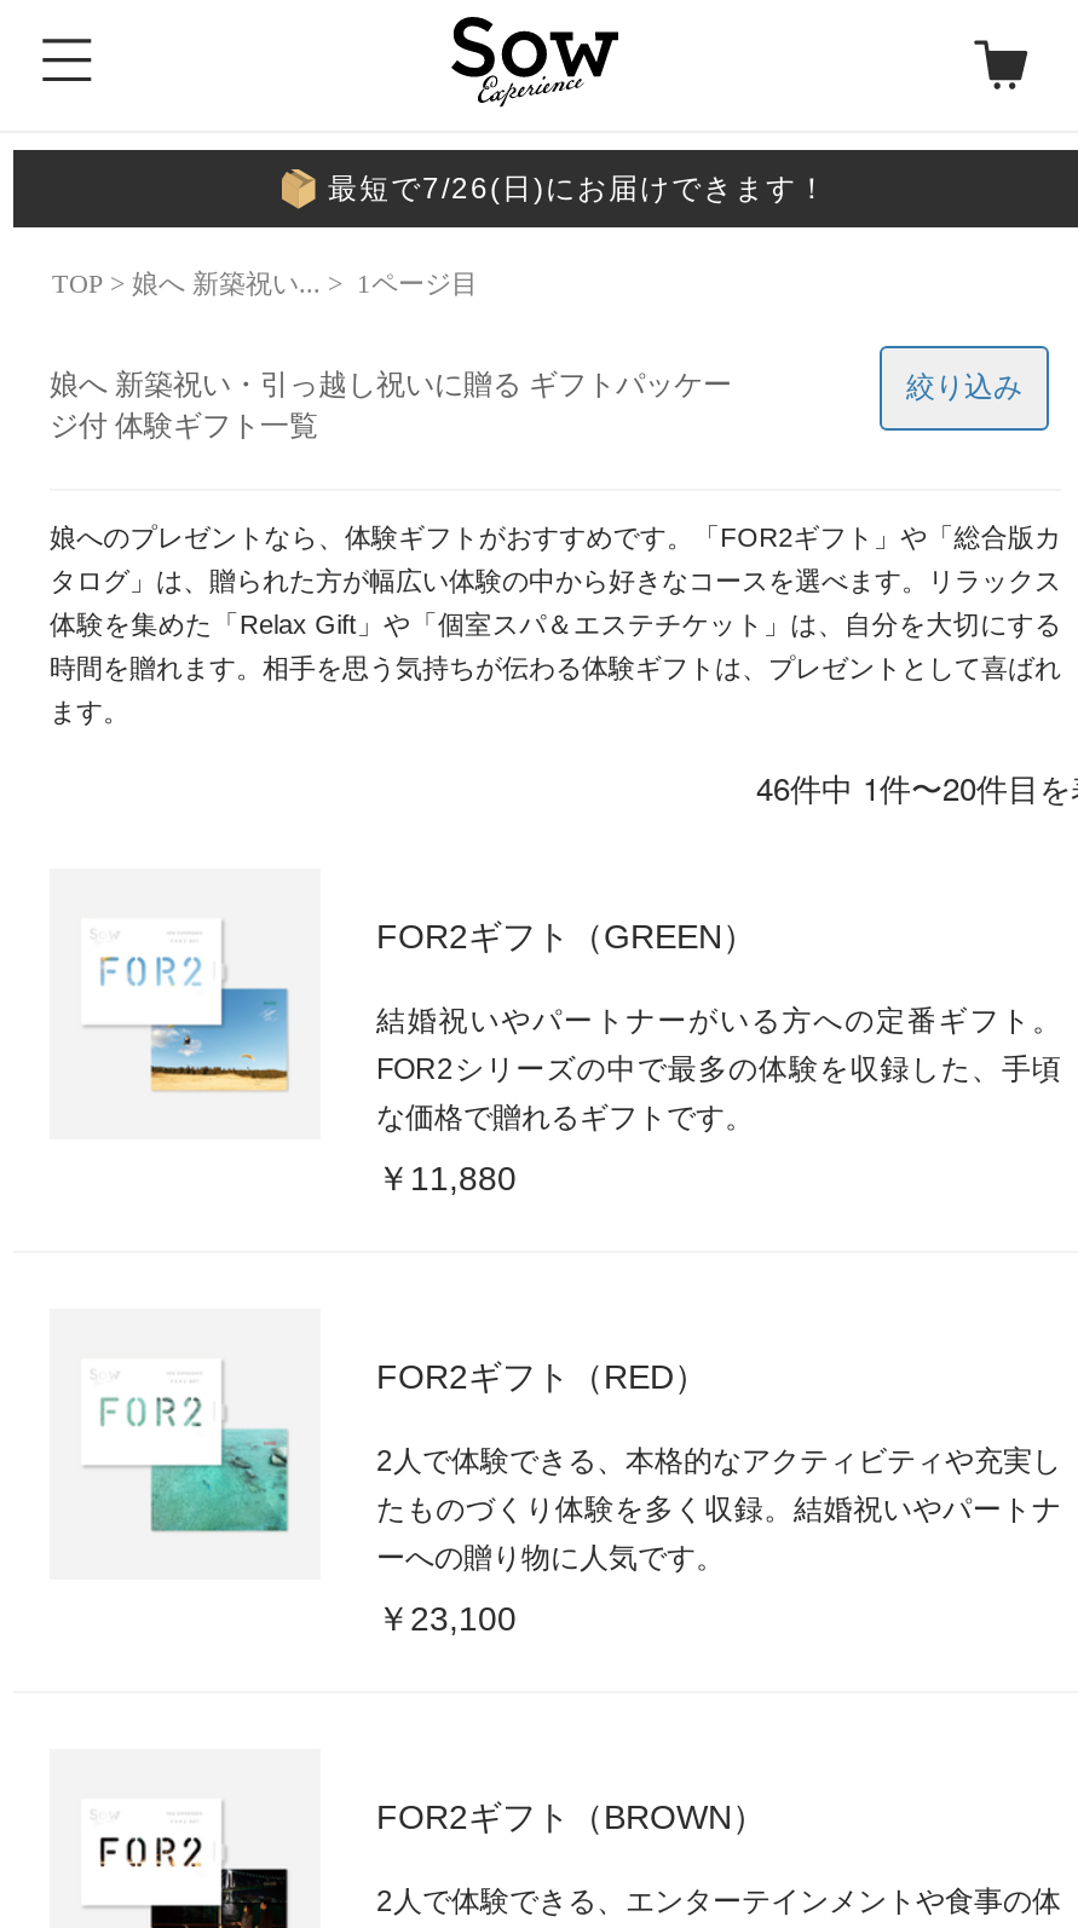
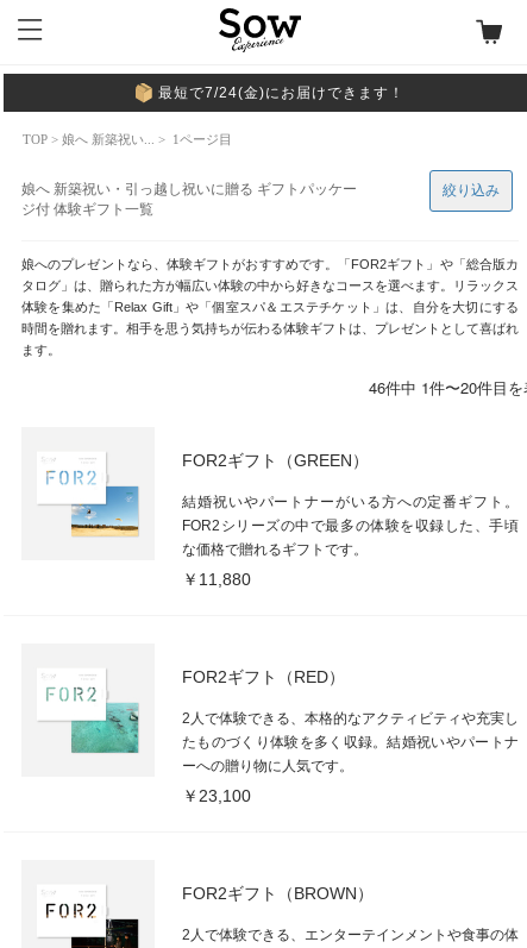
[328,172,829,206] 最短で7/26(日)にお届けできます！ -> [158,84,404,101] 最短で7/24(金)にお届けできます！

